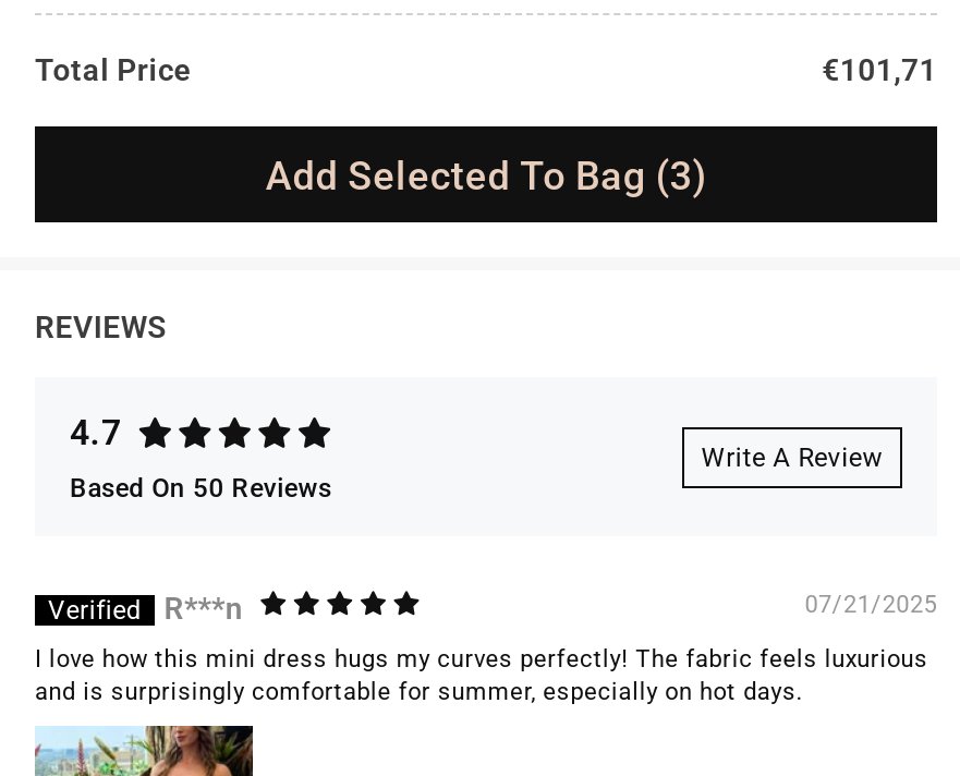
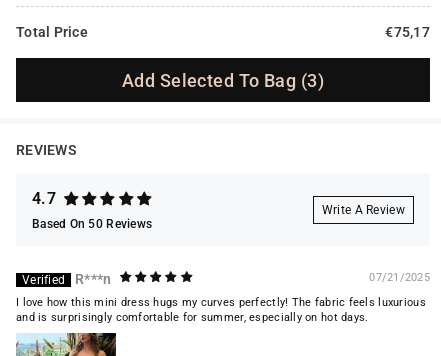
[822,52,937,87] €101,71 -> [385,24,430,40] €75,17

